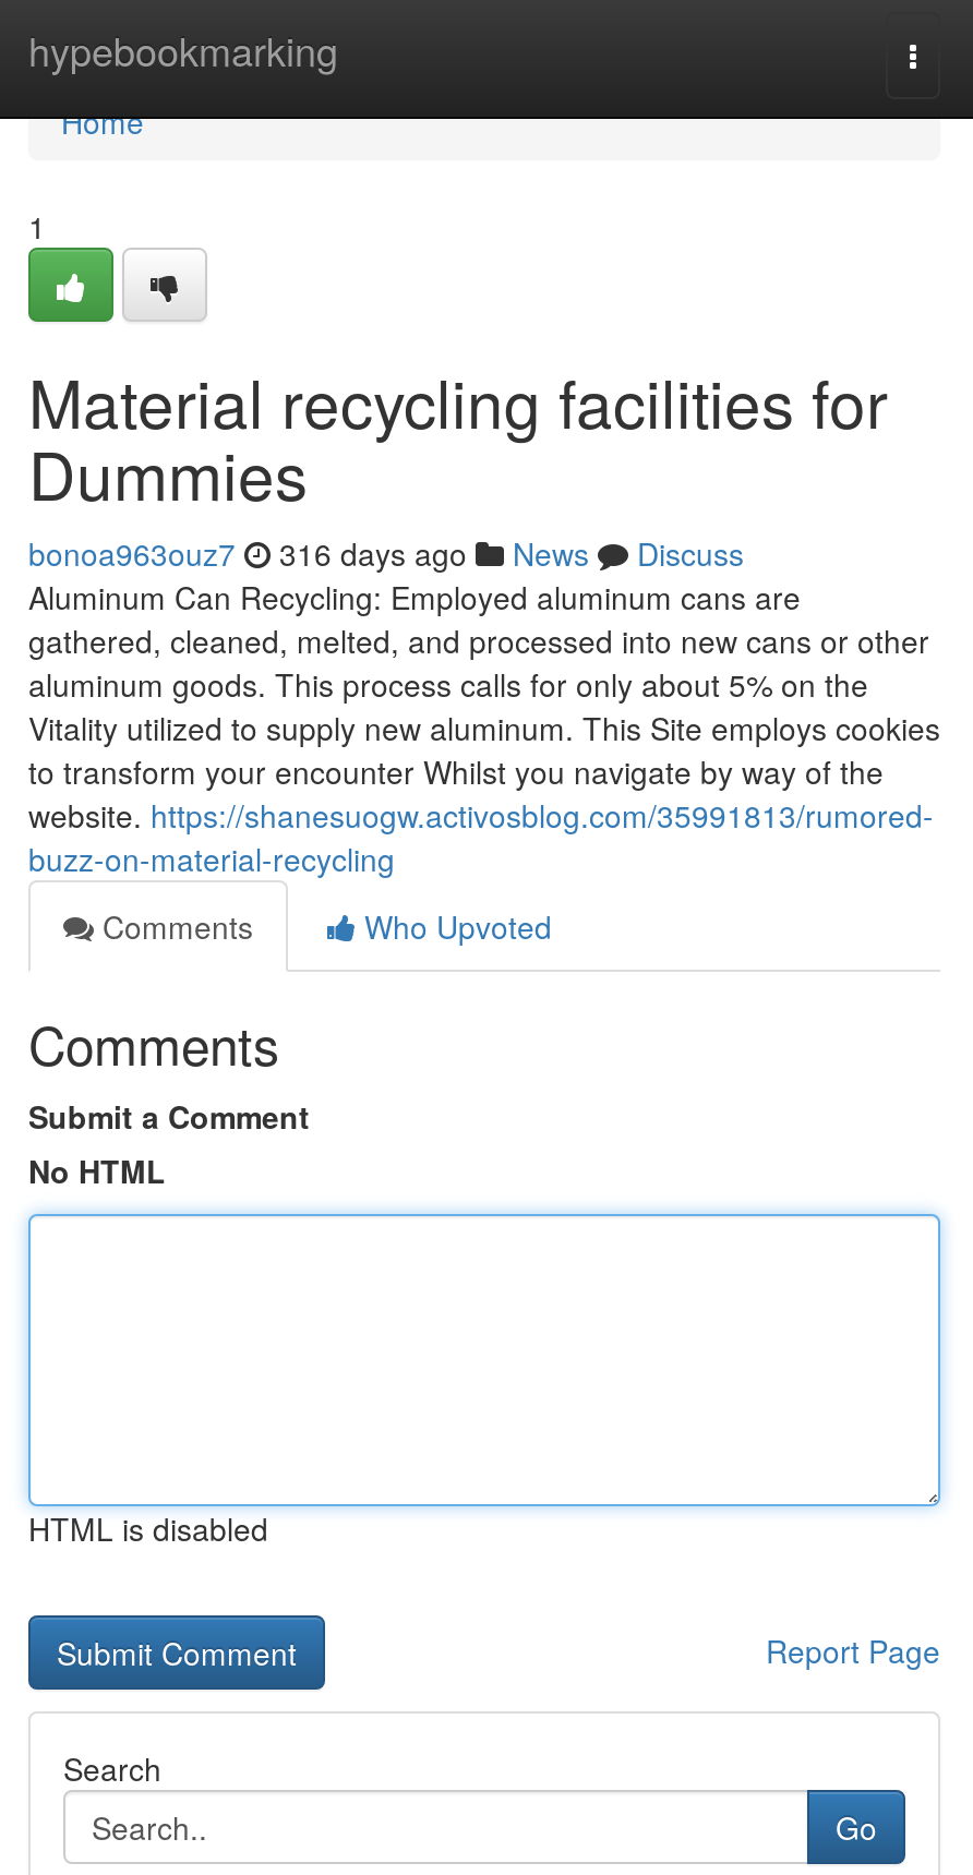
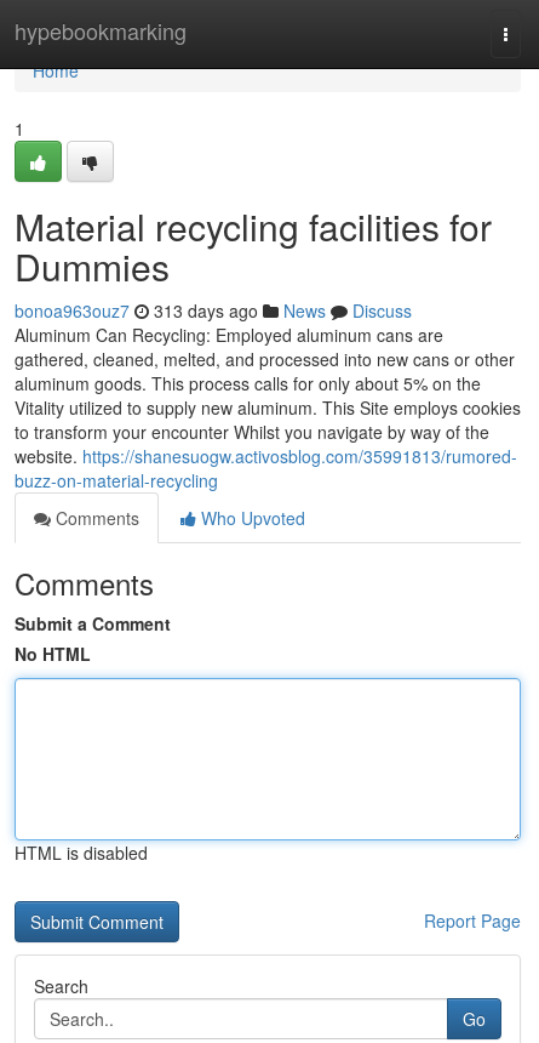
[28,531,744,575] bonoa963ouz7 316 days ago News Discuss -> [15,298,412,323] bonoa963ouz7 313 days ago News Discuss

